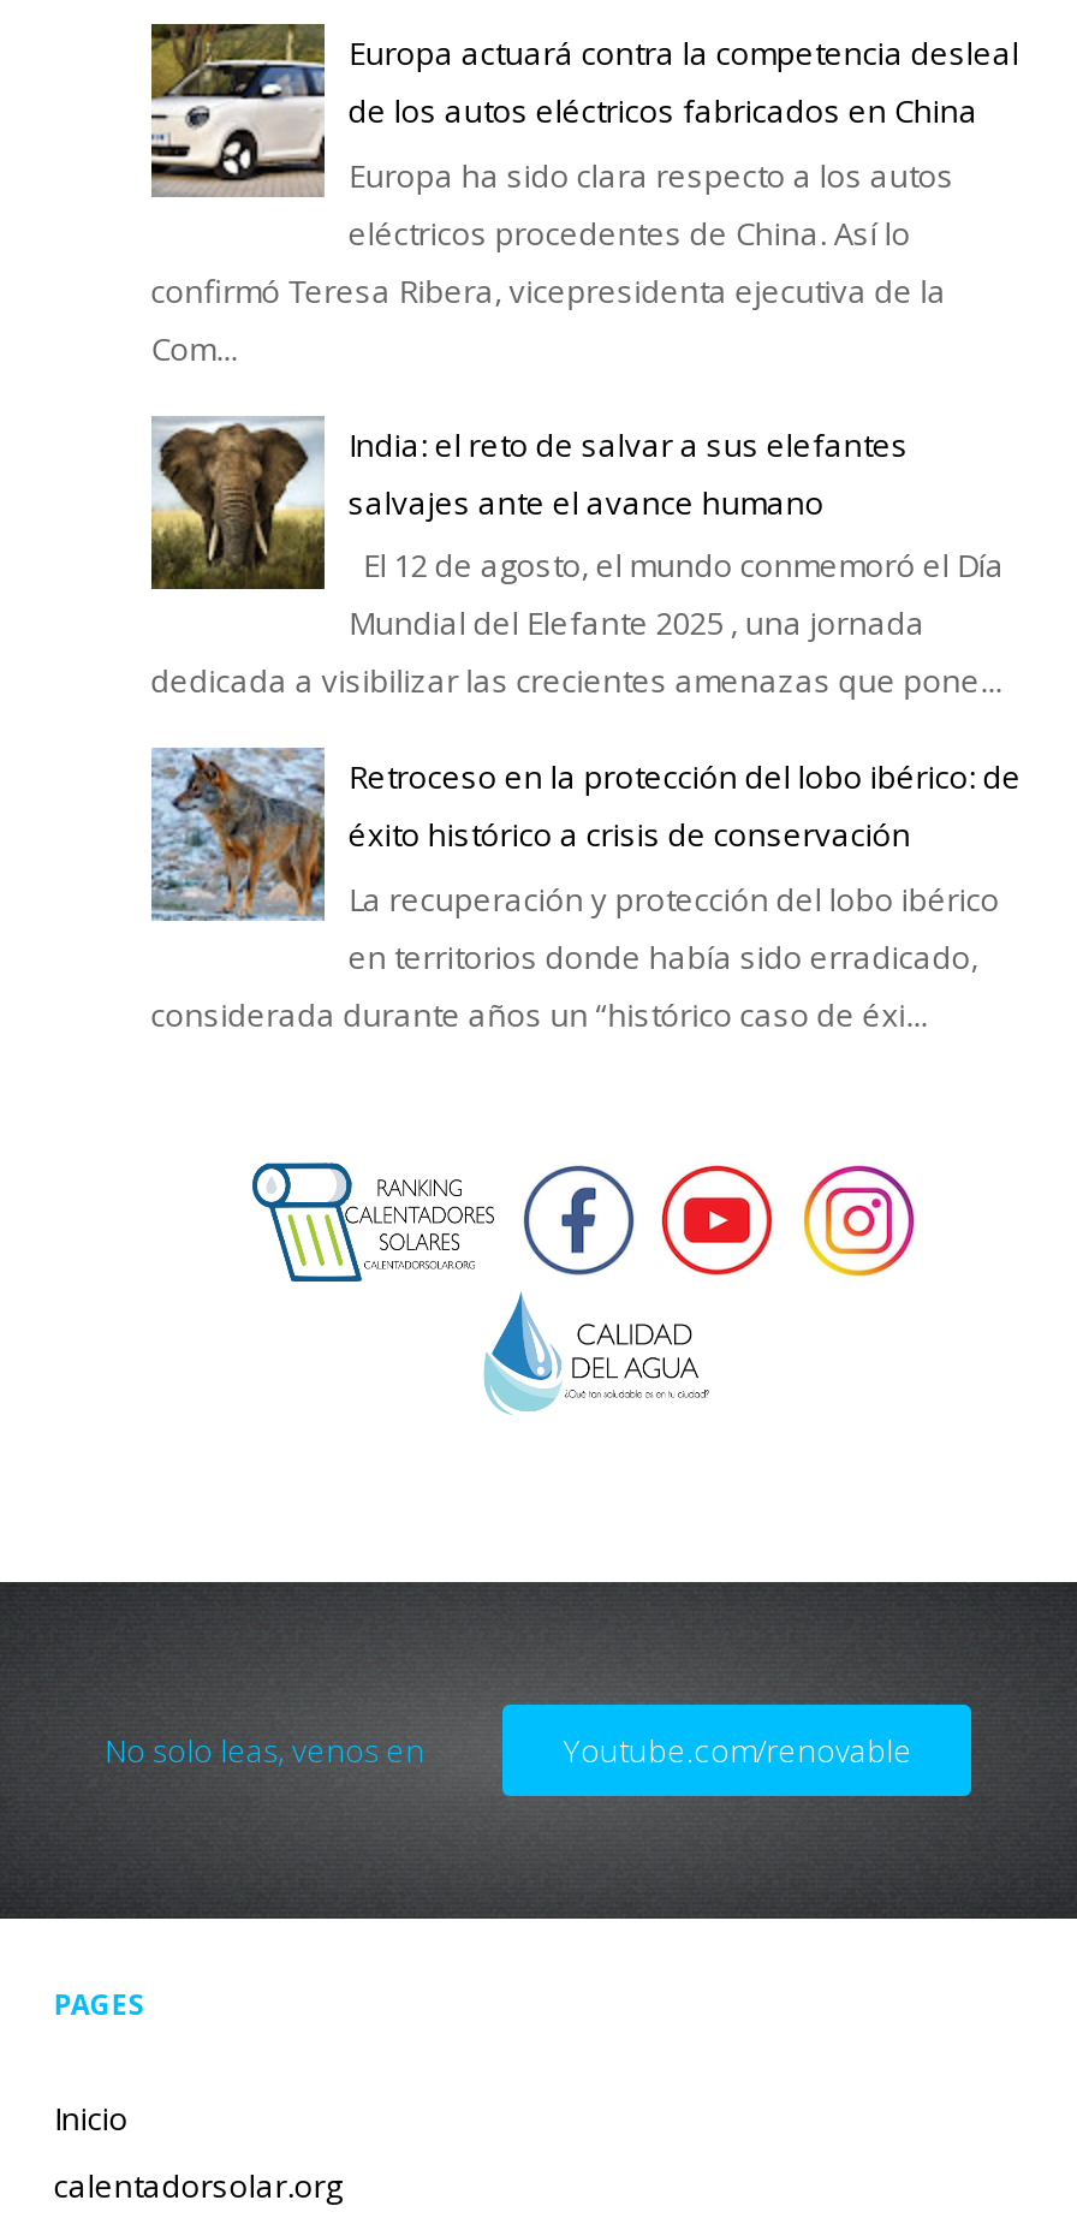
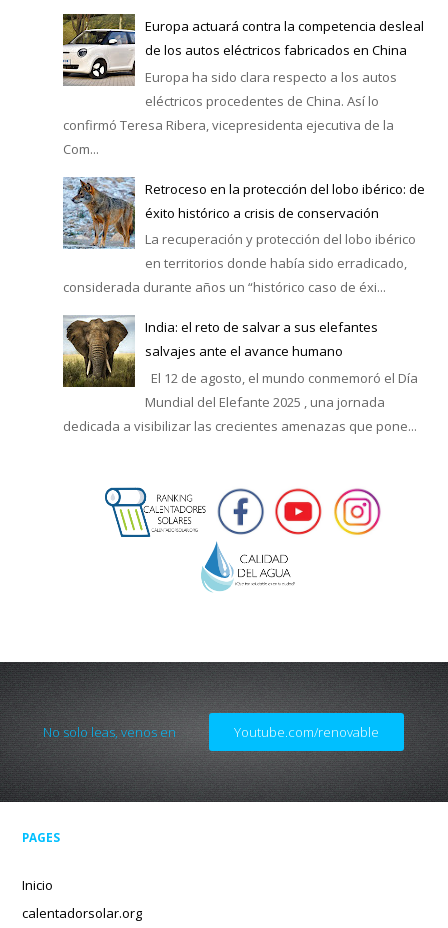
moved [149,421,1005,703] -> [62,317,418,435]: [image] | India: el reto de salvar a sus elefantes | salvajes ante el avance humano | El 12 de agosto, el mundo conmemoró el Día | Mundial del Elefante 2025 , una jornada | dedicada a visibilizar las crecientes amenazas que pone...
moved [147,743,1021,1036] -> [61,174,425,296]: [image] | Retroceso en la protección del lobo ibérico: de | éxito histórico a crisis de conservación | La recuperación y protección del lobo ibérico | en territorios donde había sido erradicado, | considerada durante años un “histórico caso de éxi...

